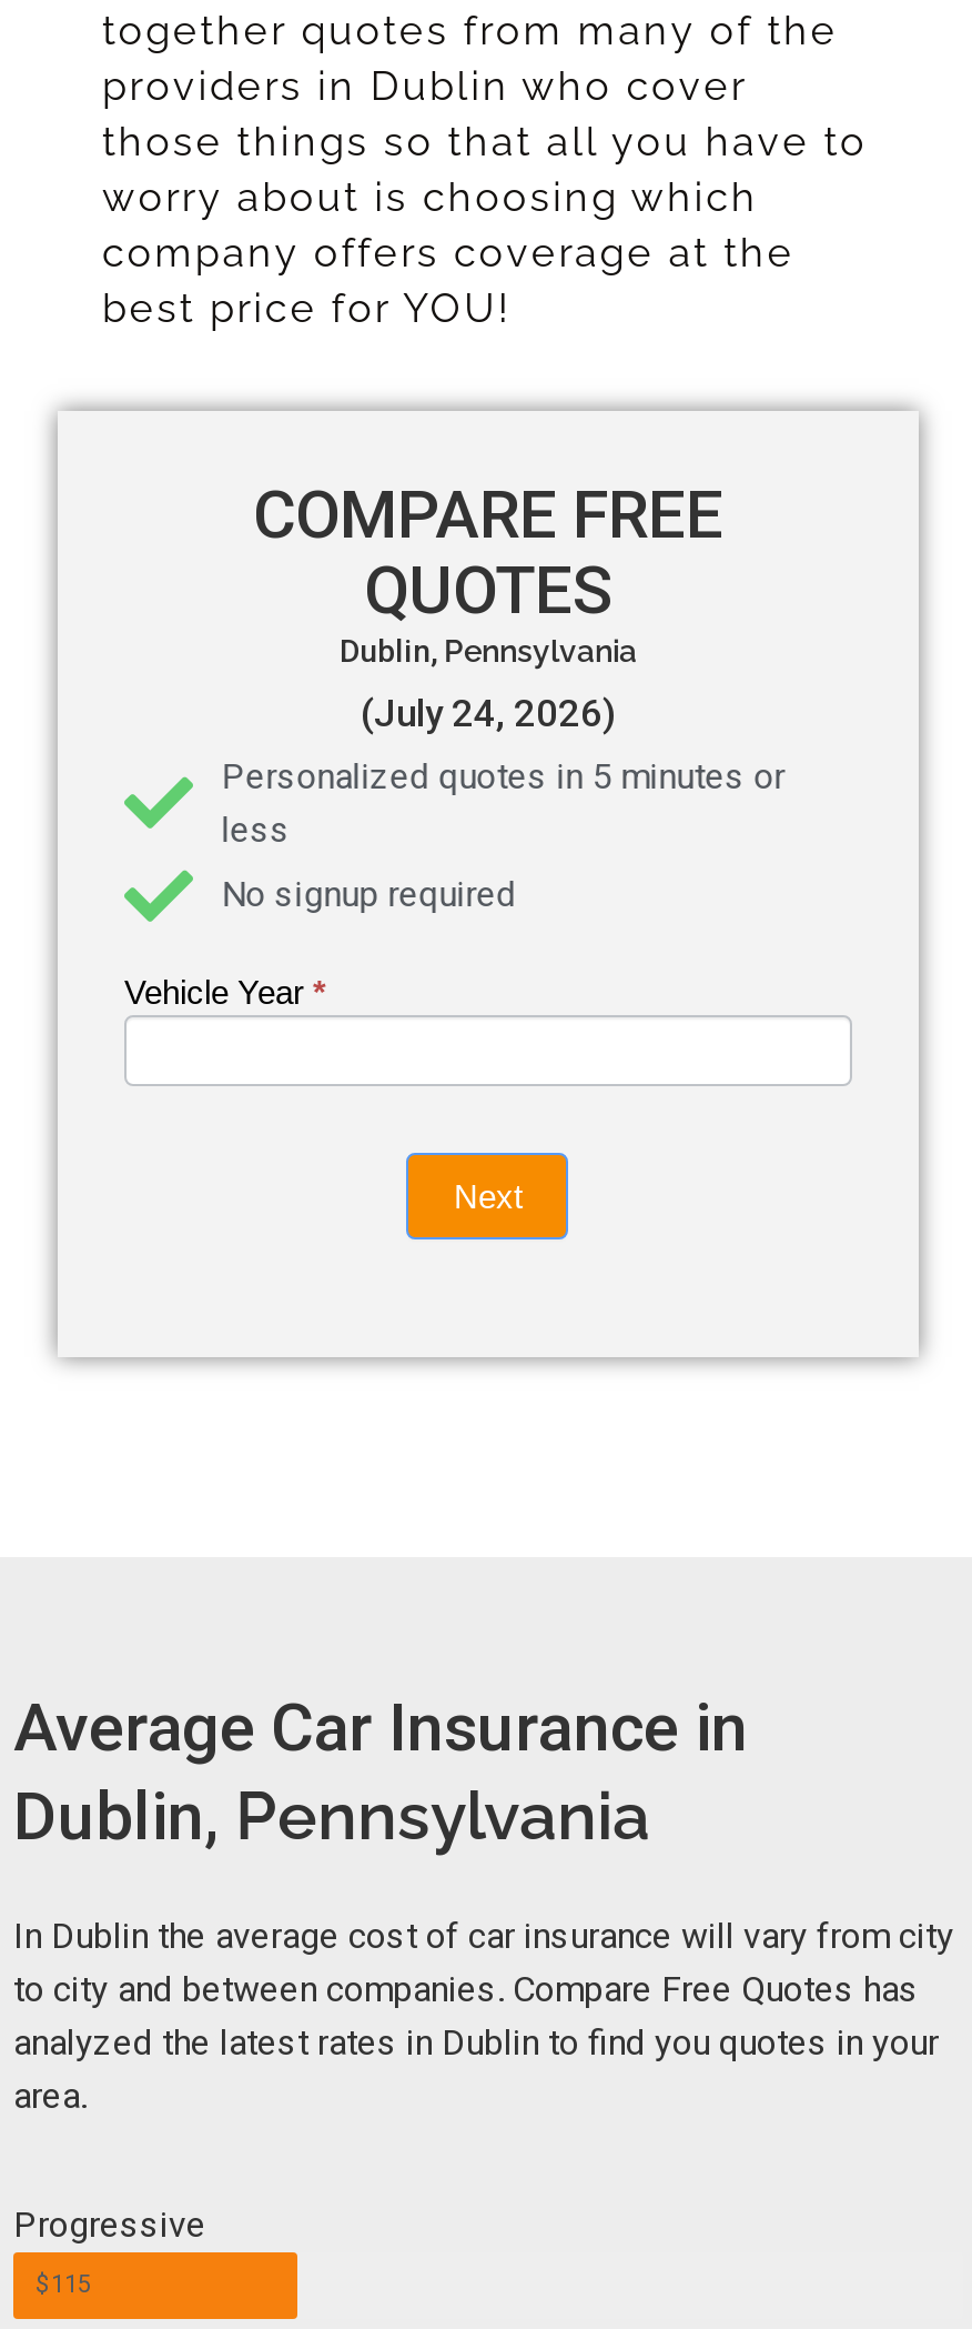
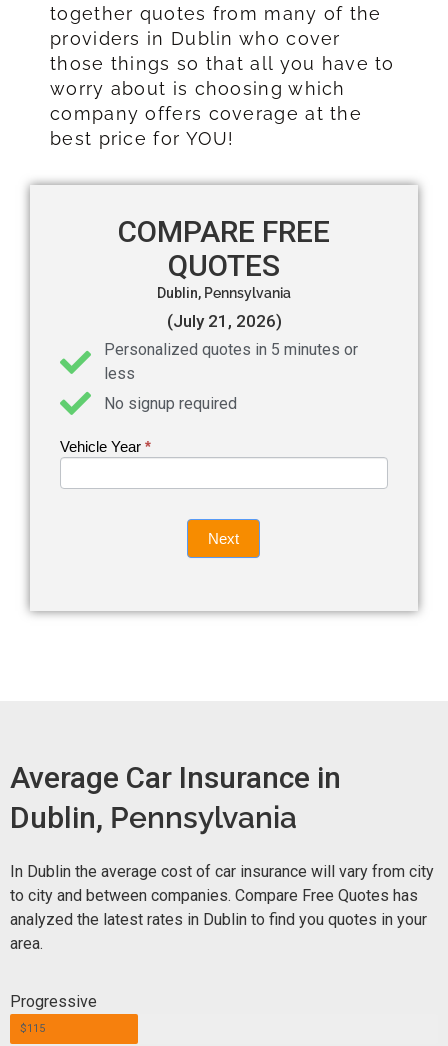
[361,691,616,735] (July 24, 2026) -> [166,311,281,331] (July 21, 2026)

